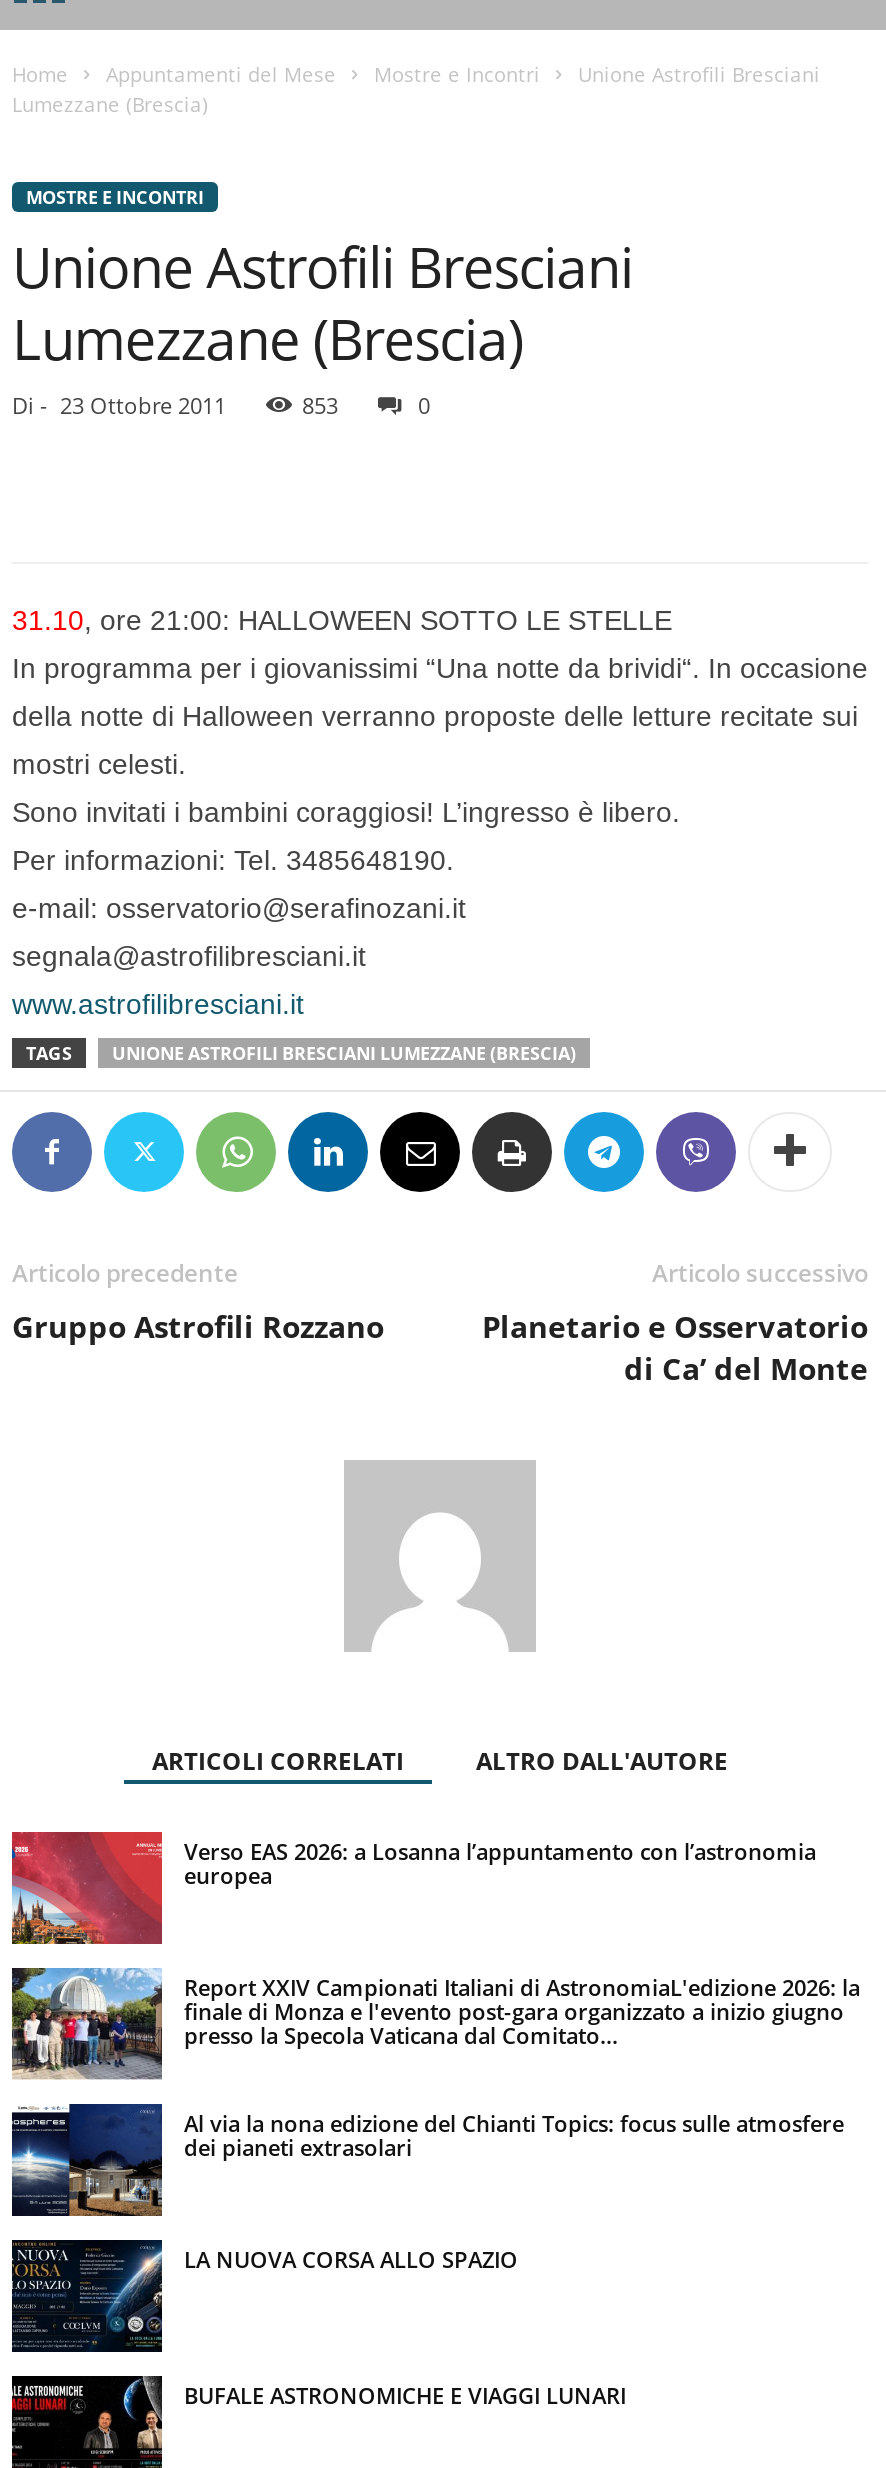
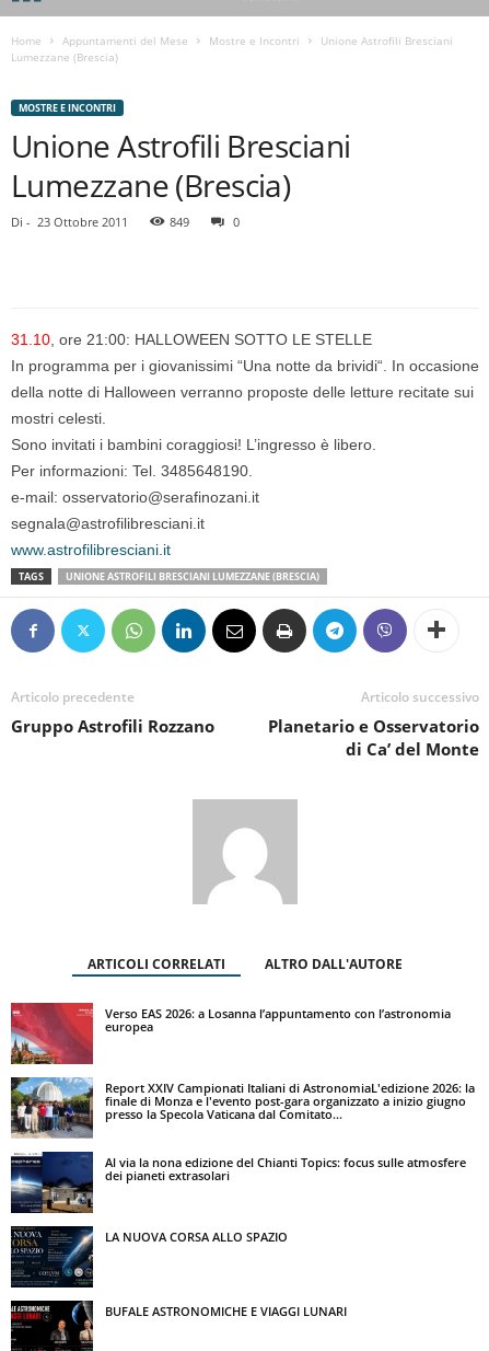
[302,390,338,420] 853 -> [170,213,189,230] 849

